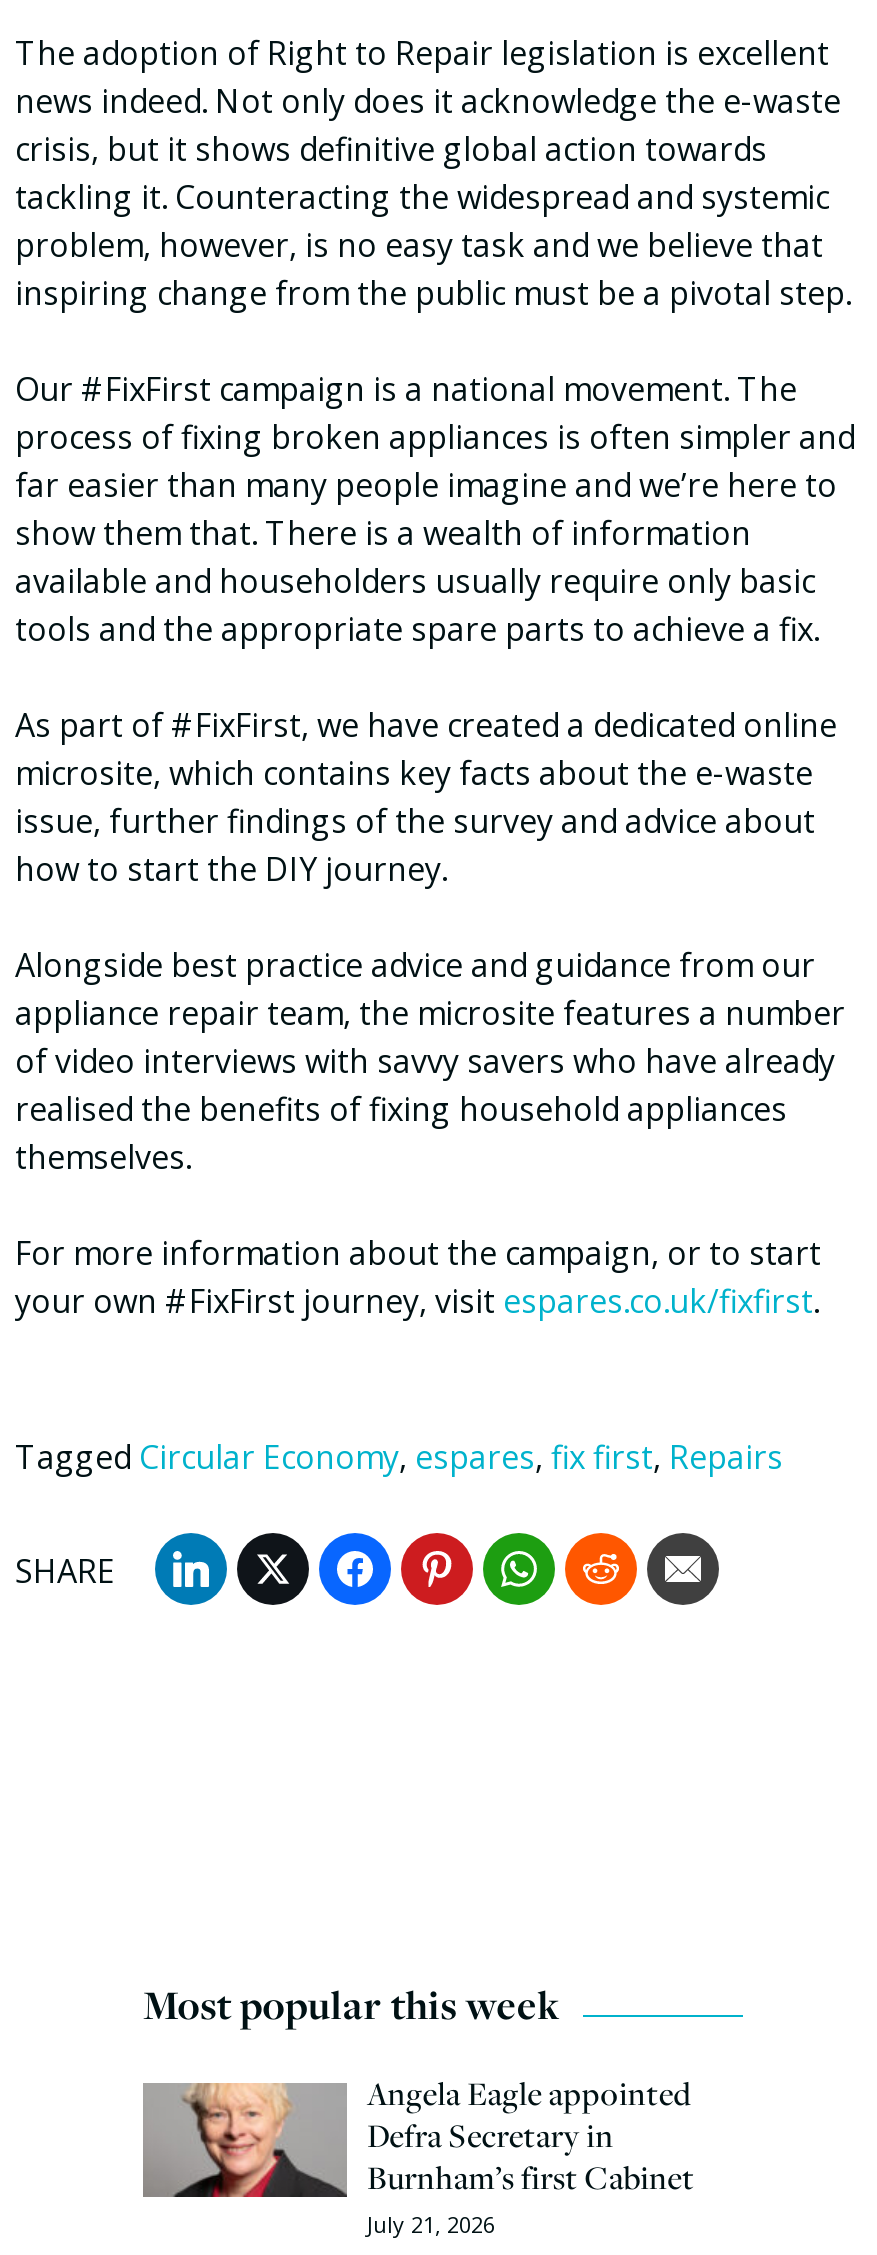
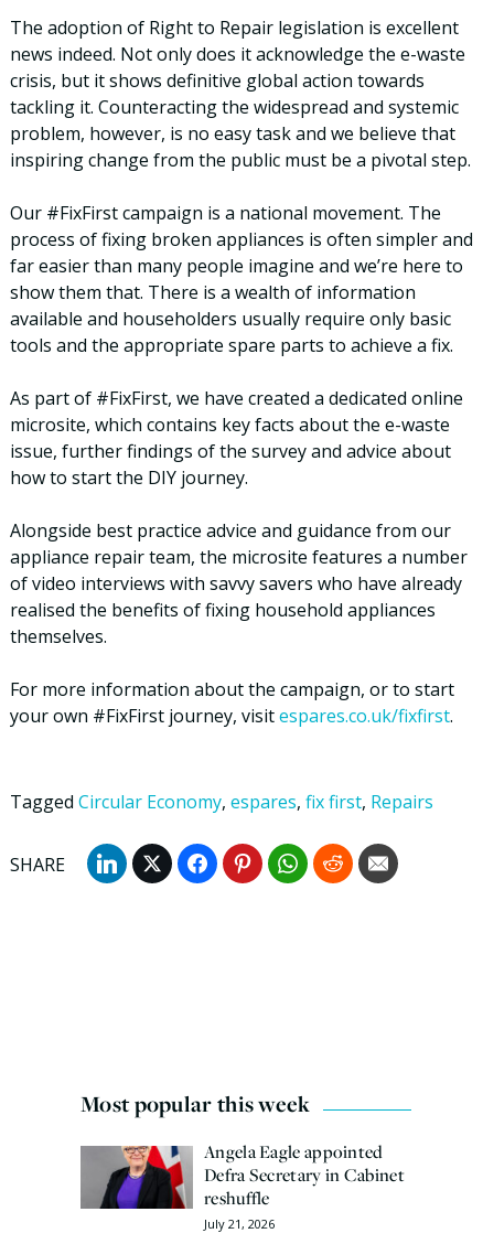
[161,2081,695,2199] [image] | Defra Secretary in | Burnham’s first Cabinet -> [100,1145,404,1210] [image] | Defra Secretary in Cabinet | reshuffle

